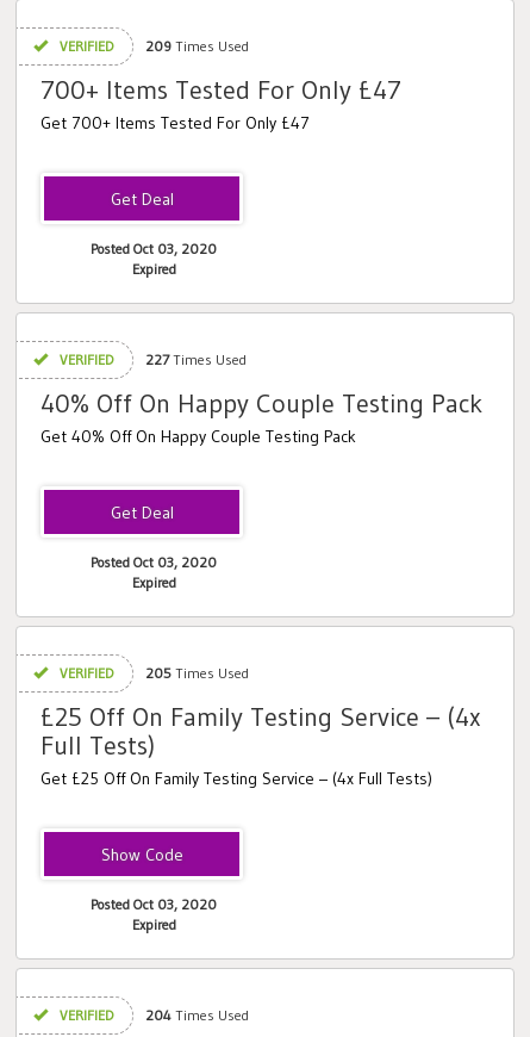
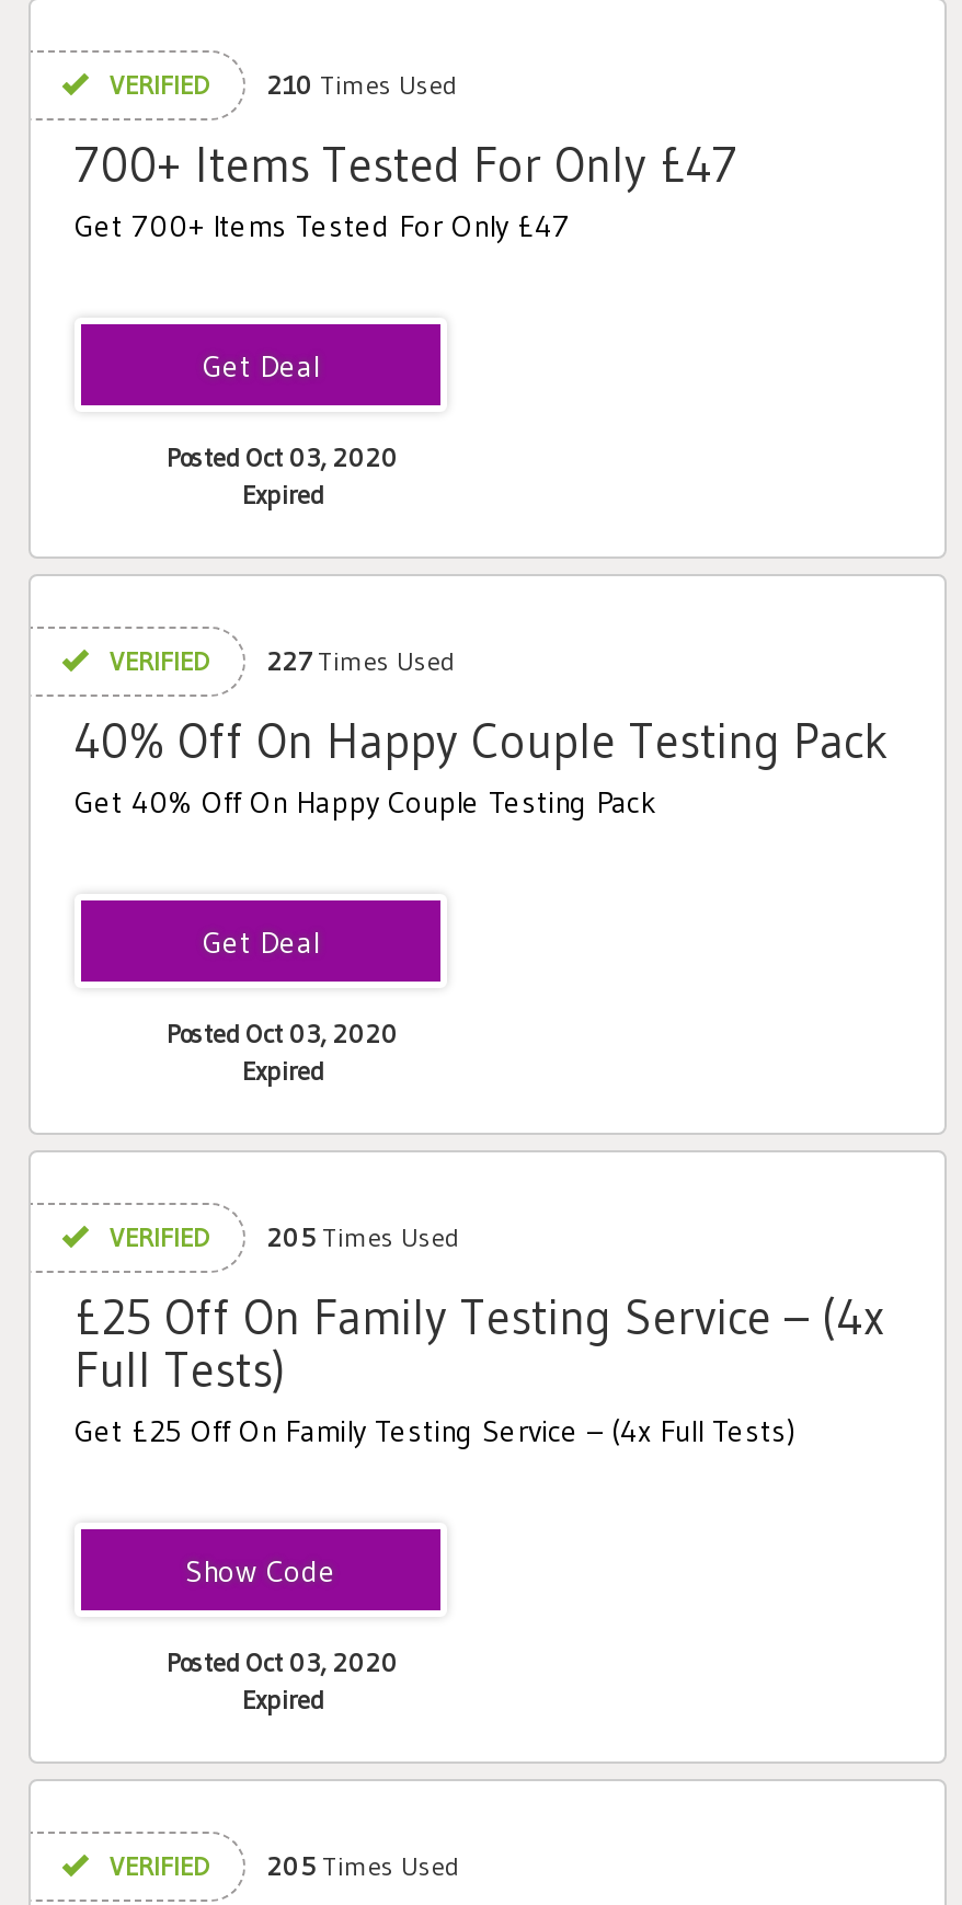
[56,37,249,55] VERIFIED 209 Times Used -> [103,68,456,101] VERIFIED 210 Times Used
[56,1006,249,1024] VERIFIED 204 Times Used -> [103,1849,458,1882] VERIFIED 205 Times Used

